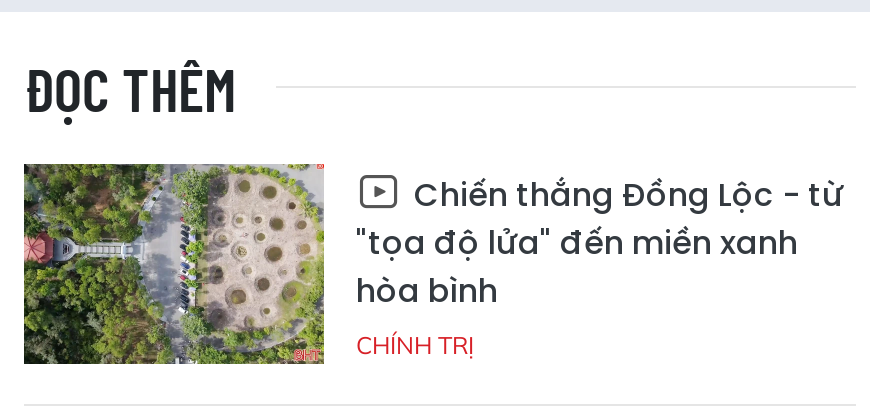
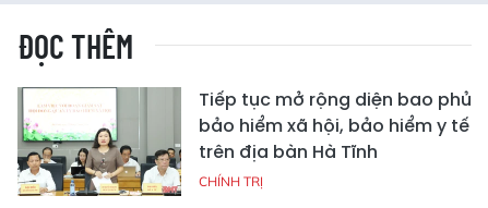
[22,164,844,372] [image] | Chiến thắng Đồng Lộc - từ | "tọa độ lửa" đến miền xanh | hòa bình -> [16,86,472,197] [image] | Tiếp tục mở rộng diện bao phủ | bảo hiểm xã hội, bảo hiểm y tế | trên địa bàn Hà Tĩnh

